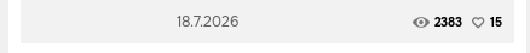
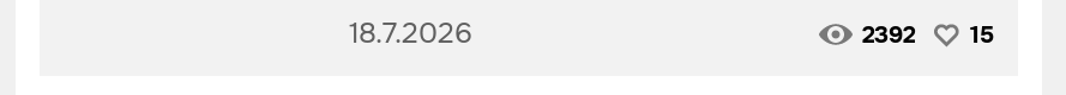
[434,14,502,30] 2383 15 -> [862,19,994,50] 2392 15

